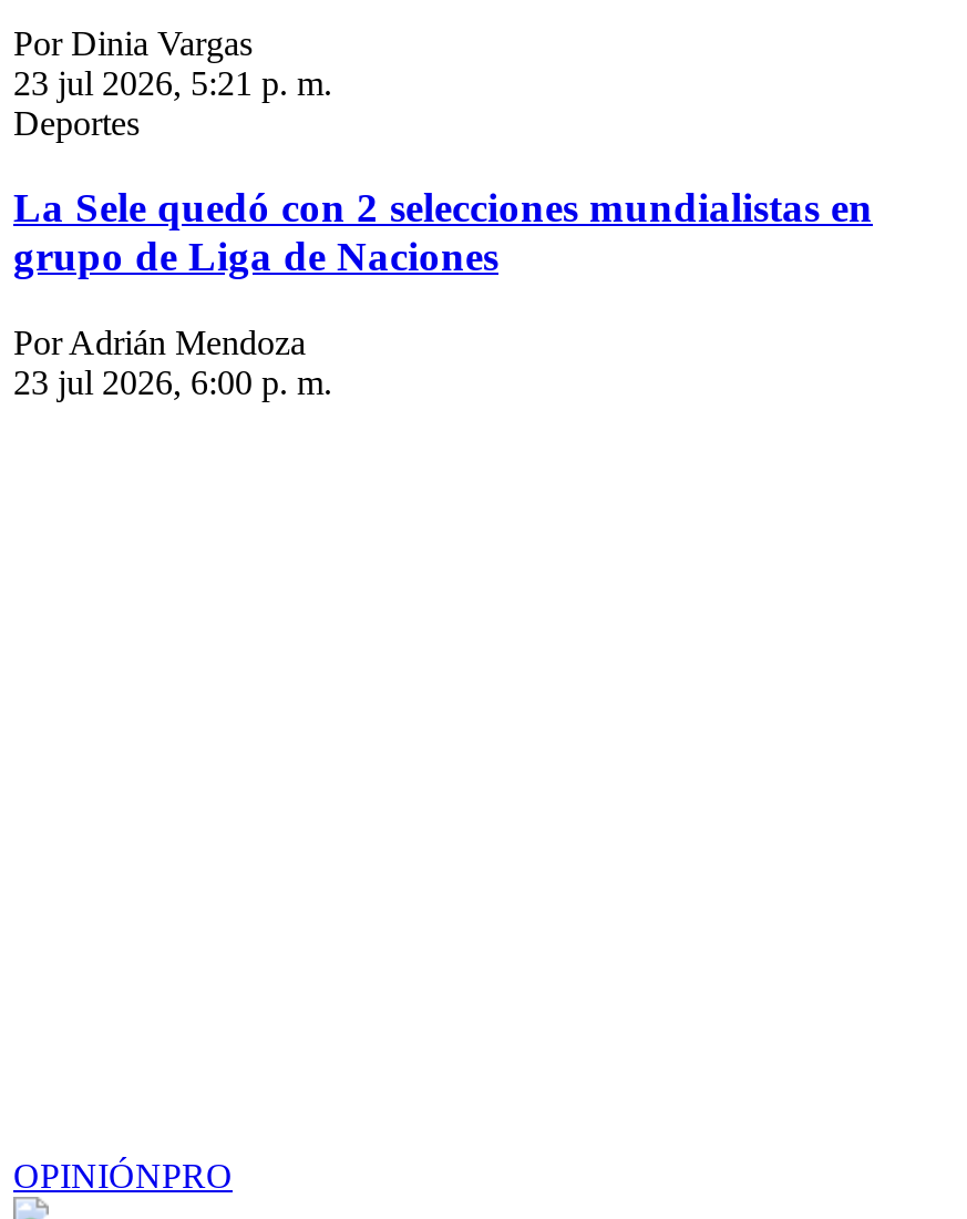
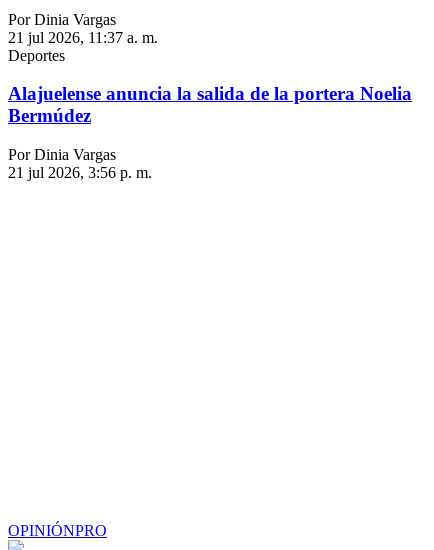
[13,63,332,101] 23 jul 2026, 5:21 p. m. -> [8,29,158,46] 21 jul 2026, 11:37 a. m.
[13,185,873,280] La Sele quedó con 2 selecciones mundialistas en | grupo de Liga de Naciones -> [8,83,412,126] Alajuelense anuncia la salida de la portera Noelia | Bermúdez
[13,324,332,401] Por Adrián Mendoza | 23 jul 2026, 6:00 p. m. -> [8,146,152,181] Por Dinia Vargas | 21 jul 2026, 3:56 p. m.

